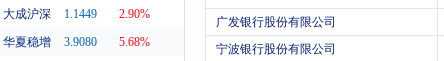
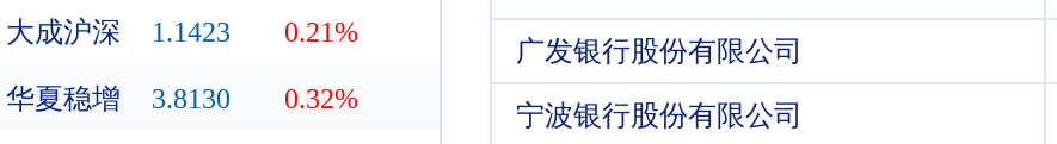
[63,7,96,21] 1.1449 -> [152,15,231,49] 1.1423
[119,7,150,21] 2.90% -> [284,15,358,49] 0.21%
[63,35,96,49] 3.9080 -> [152,82,231,115] 3.8130
[119,35,150,49] 5.68% -> [284,82,358,115] 0.32%

